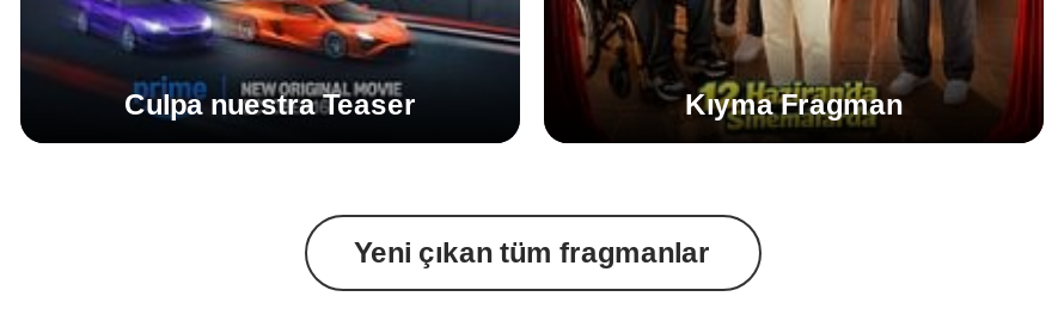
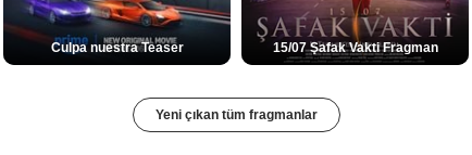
[685,87,903,121] Kıyma Fragman -> [272,40,438,55] 15/07 Şafak Vakti Fragman

